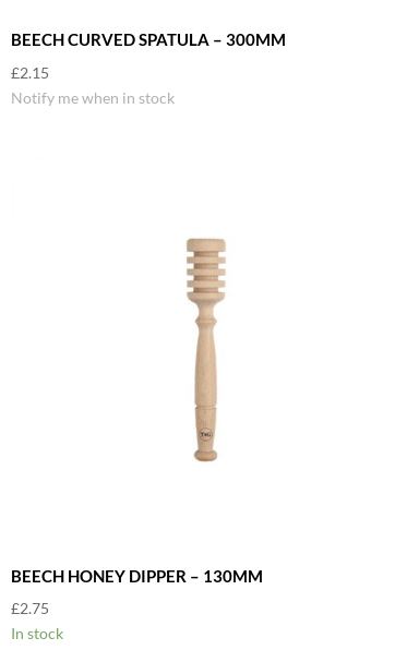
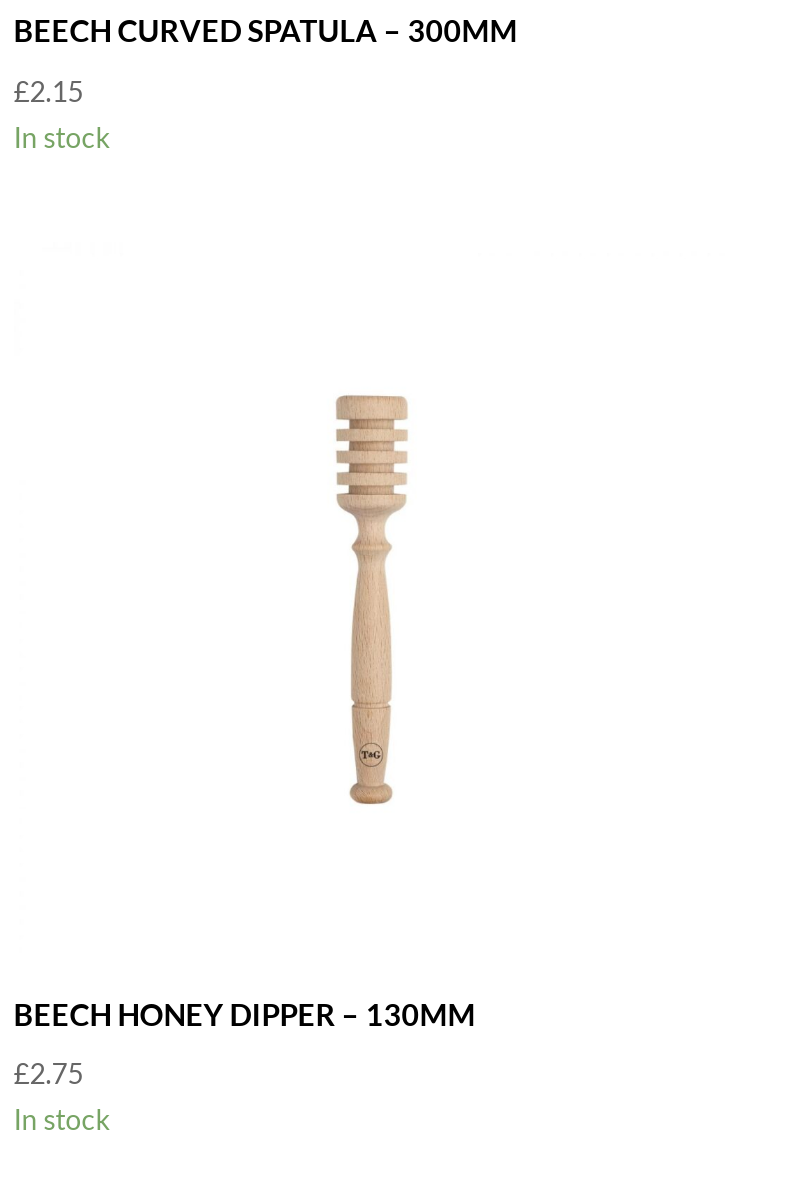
[11,88,174,106] Notify me when in stock -> [14,119,110,153] In stock

